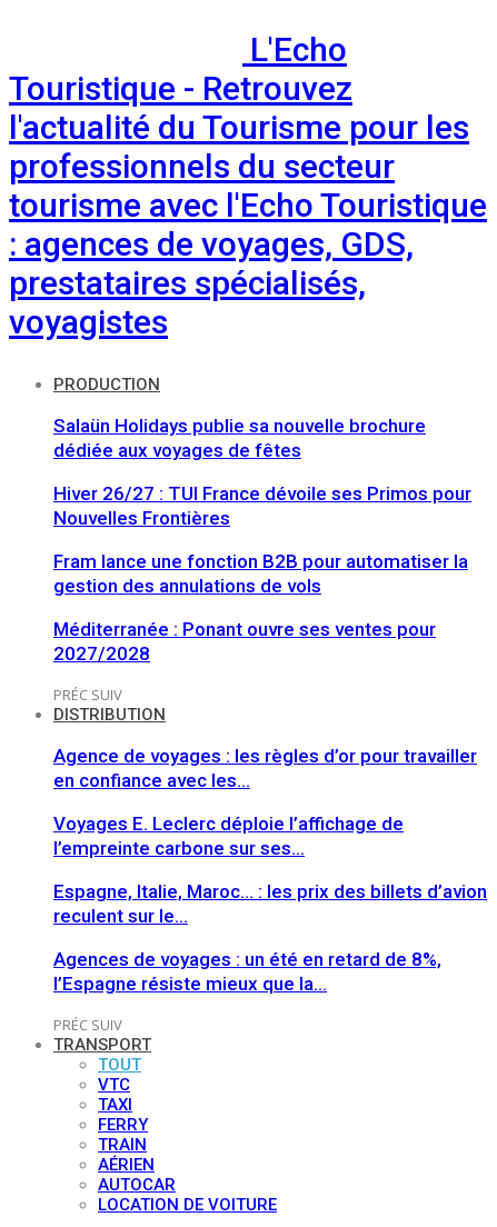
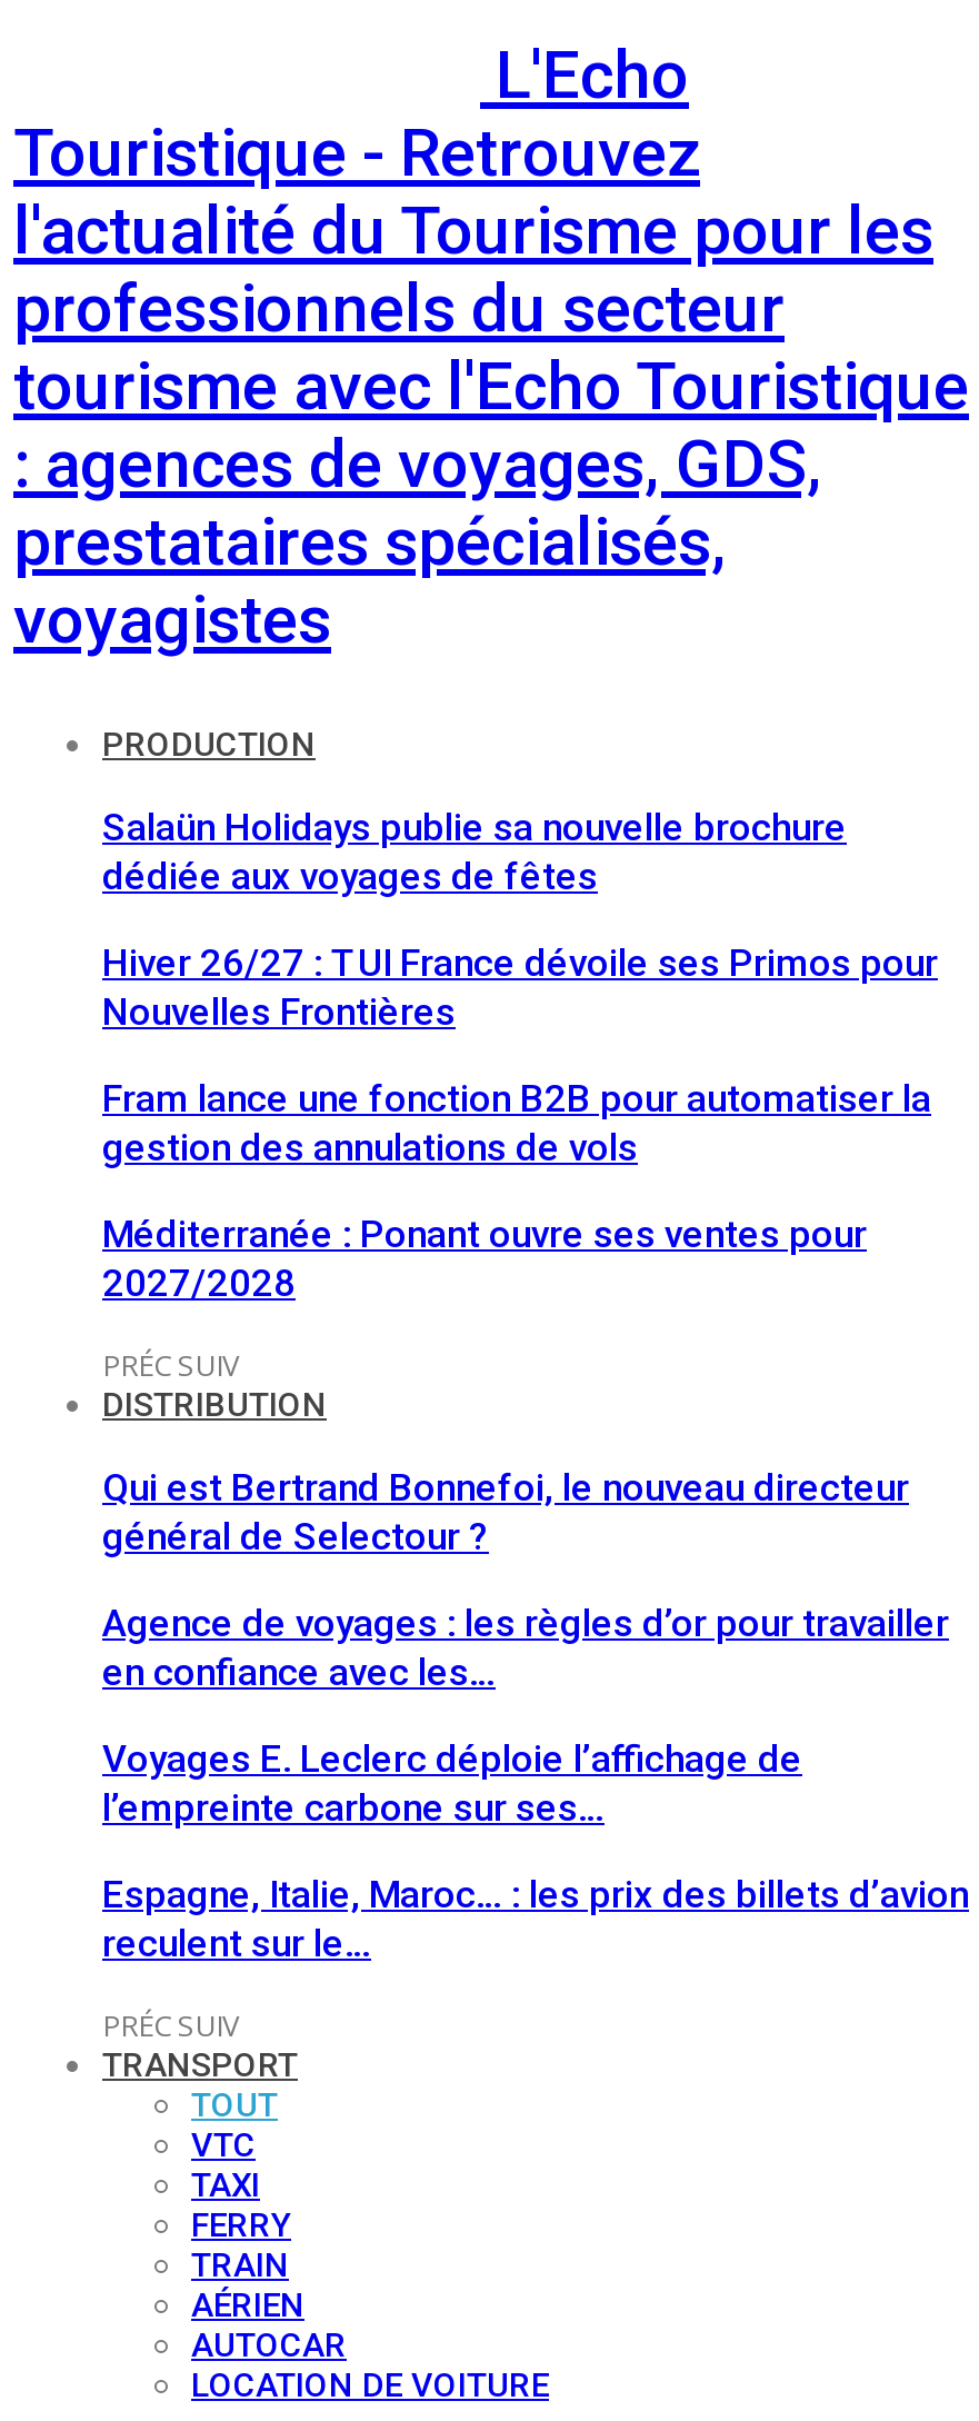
none -> [102,1465,909,1558] Qui est Bertrand Bonnefoi, le nouveau directeur | général de Selectour ?
moved [53,745,487,927] -> [102,1601,969,1965]: Agence de voyages : les règles d’or pour travailler | en confiance avec les… | Voyages E. Leclerc déploie l’affichage de | l’empreinte carbone sur ses… | Espagne, Italie, Maroc… : les prix des billets d’avion | reculent sur le…
[53,948,441,995] Agences de voyages : un été en retard de 8%, | l’Espagne résiste mieux que la… -> none

